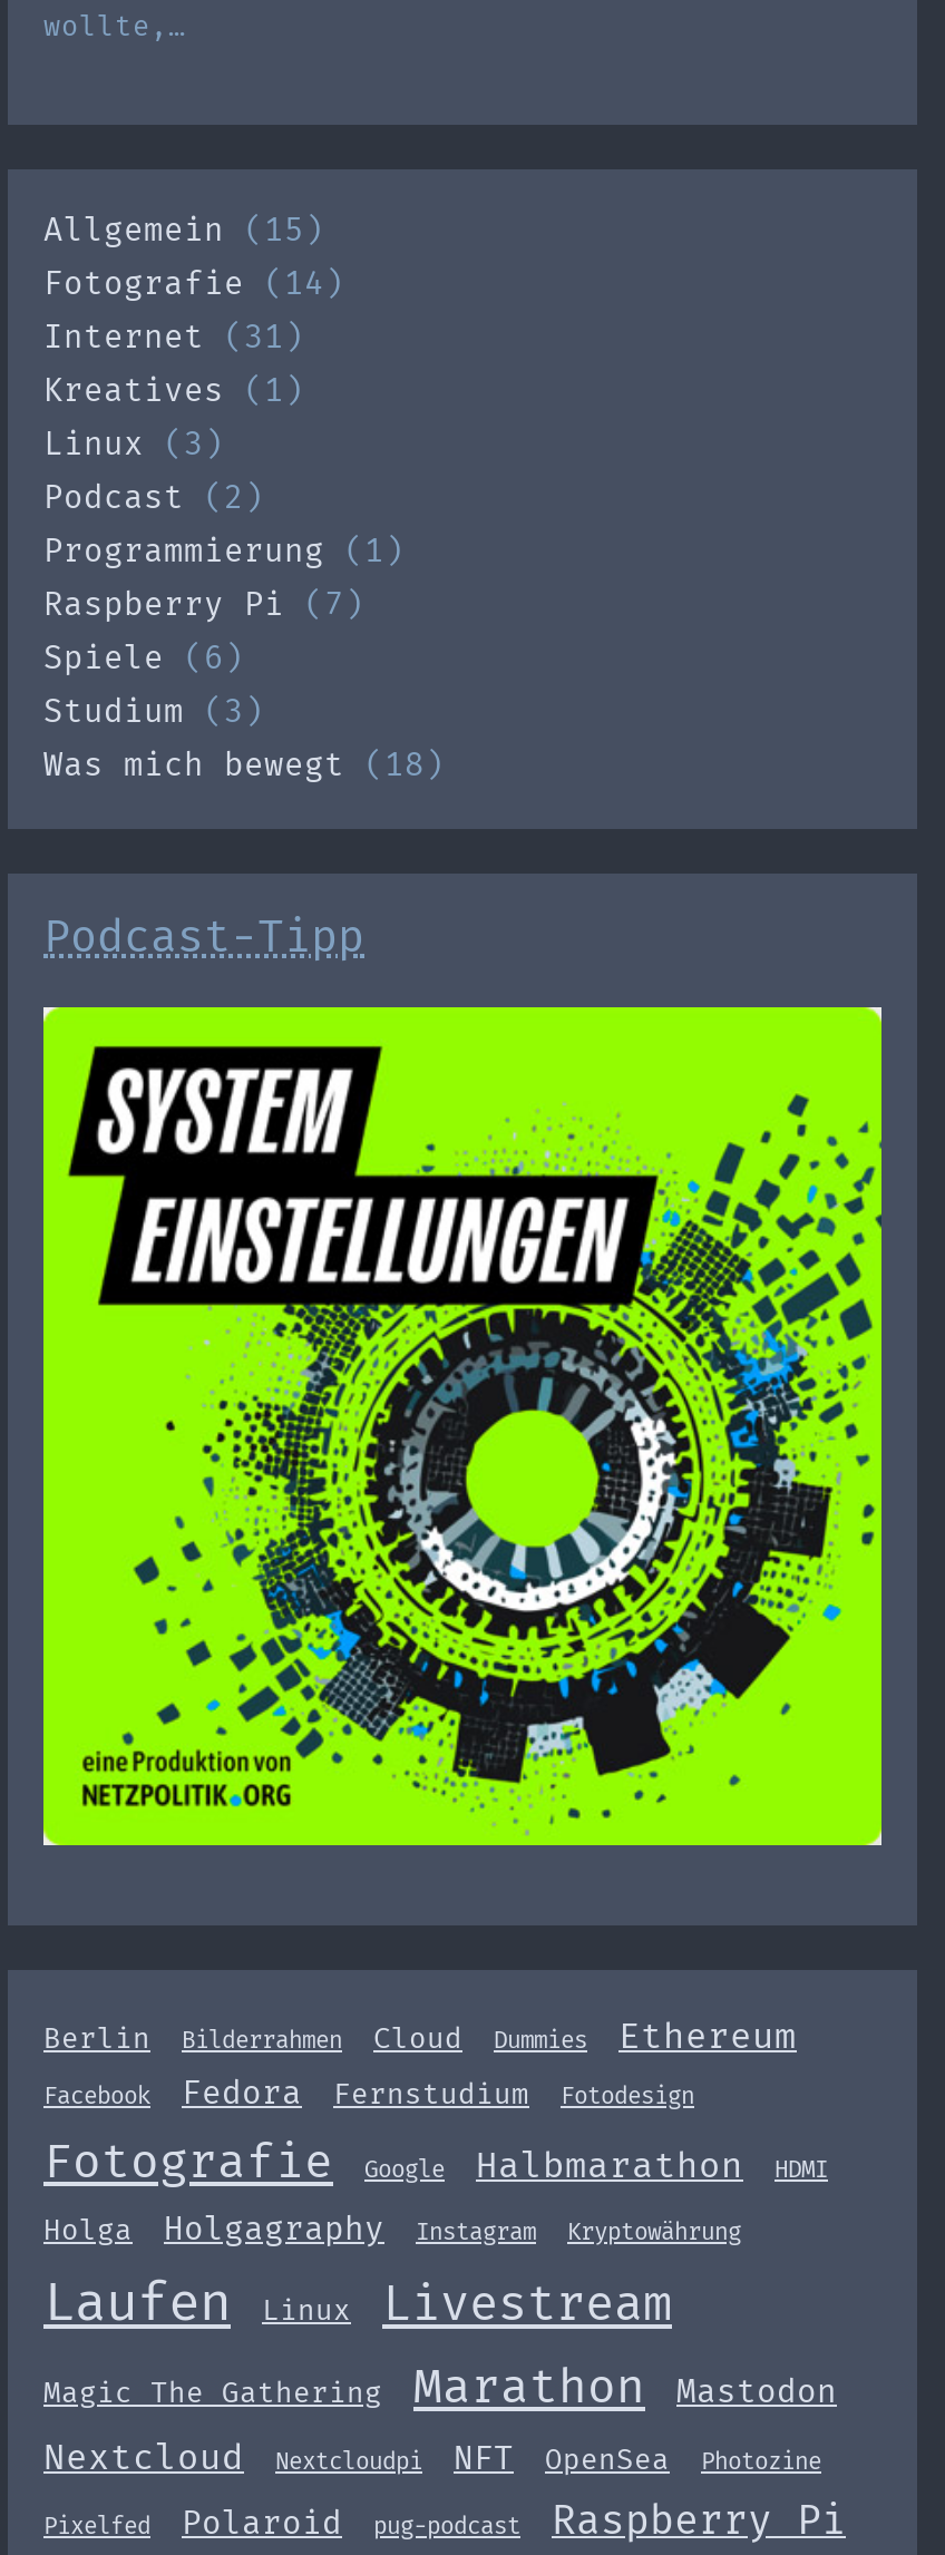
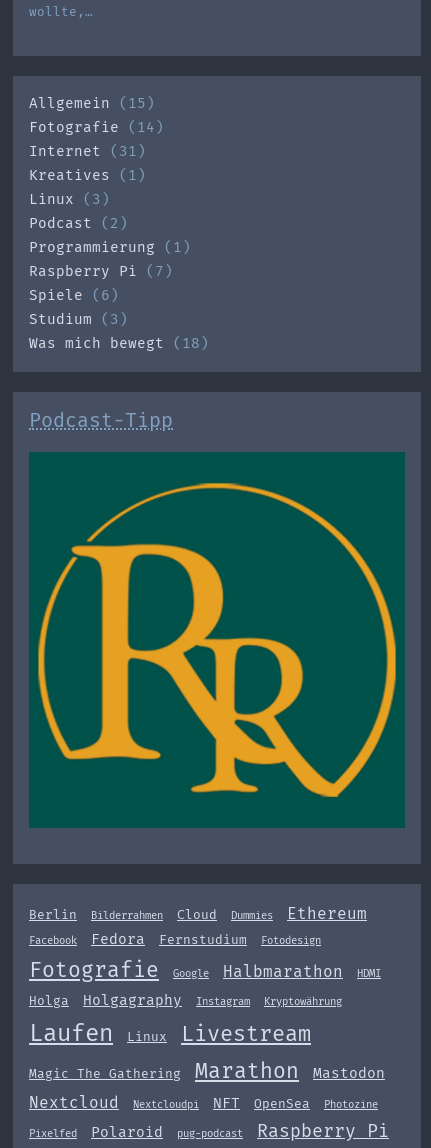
[41,1005,884,1847] [image] -> [28,451,406,829] [image]

